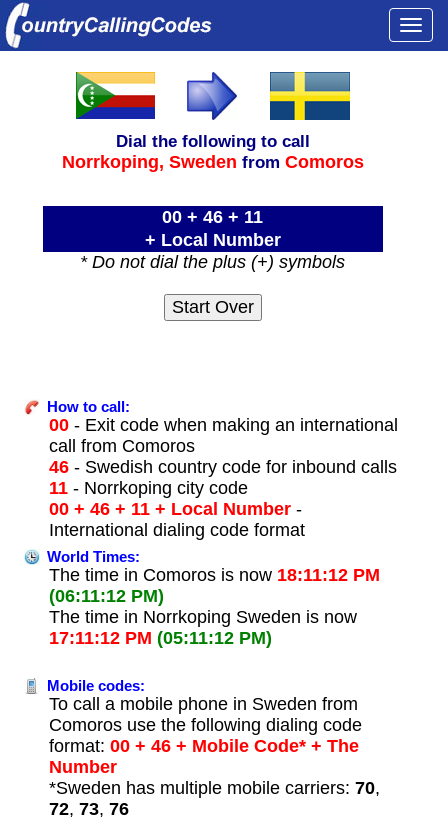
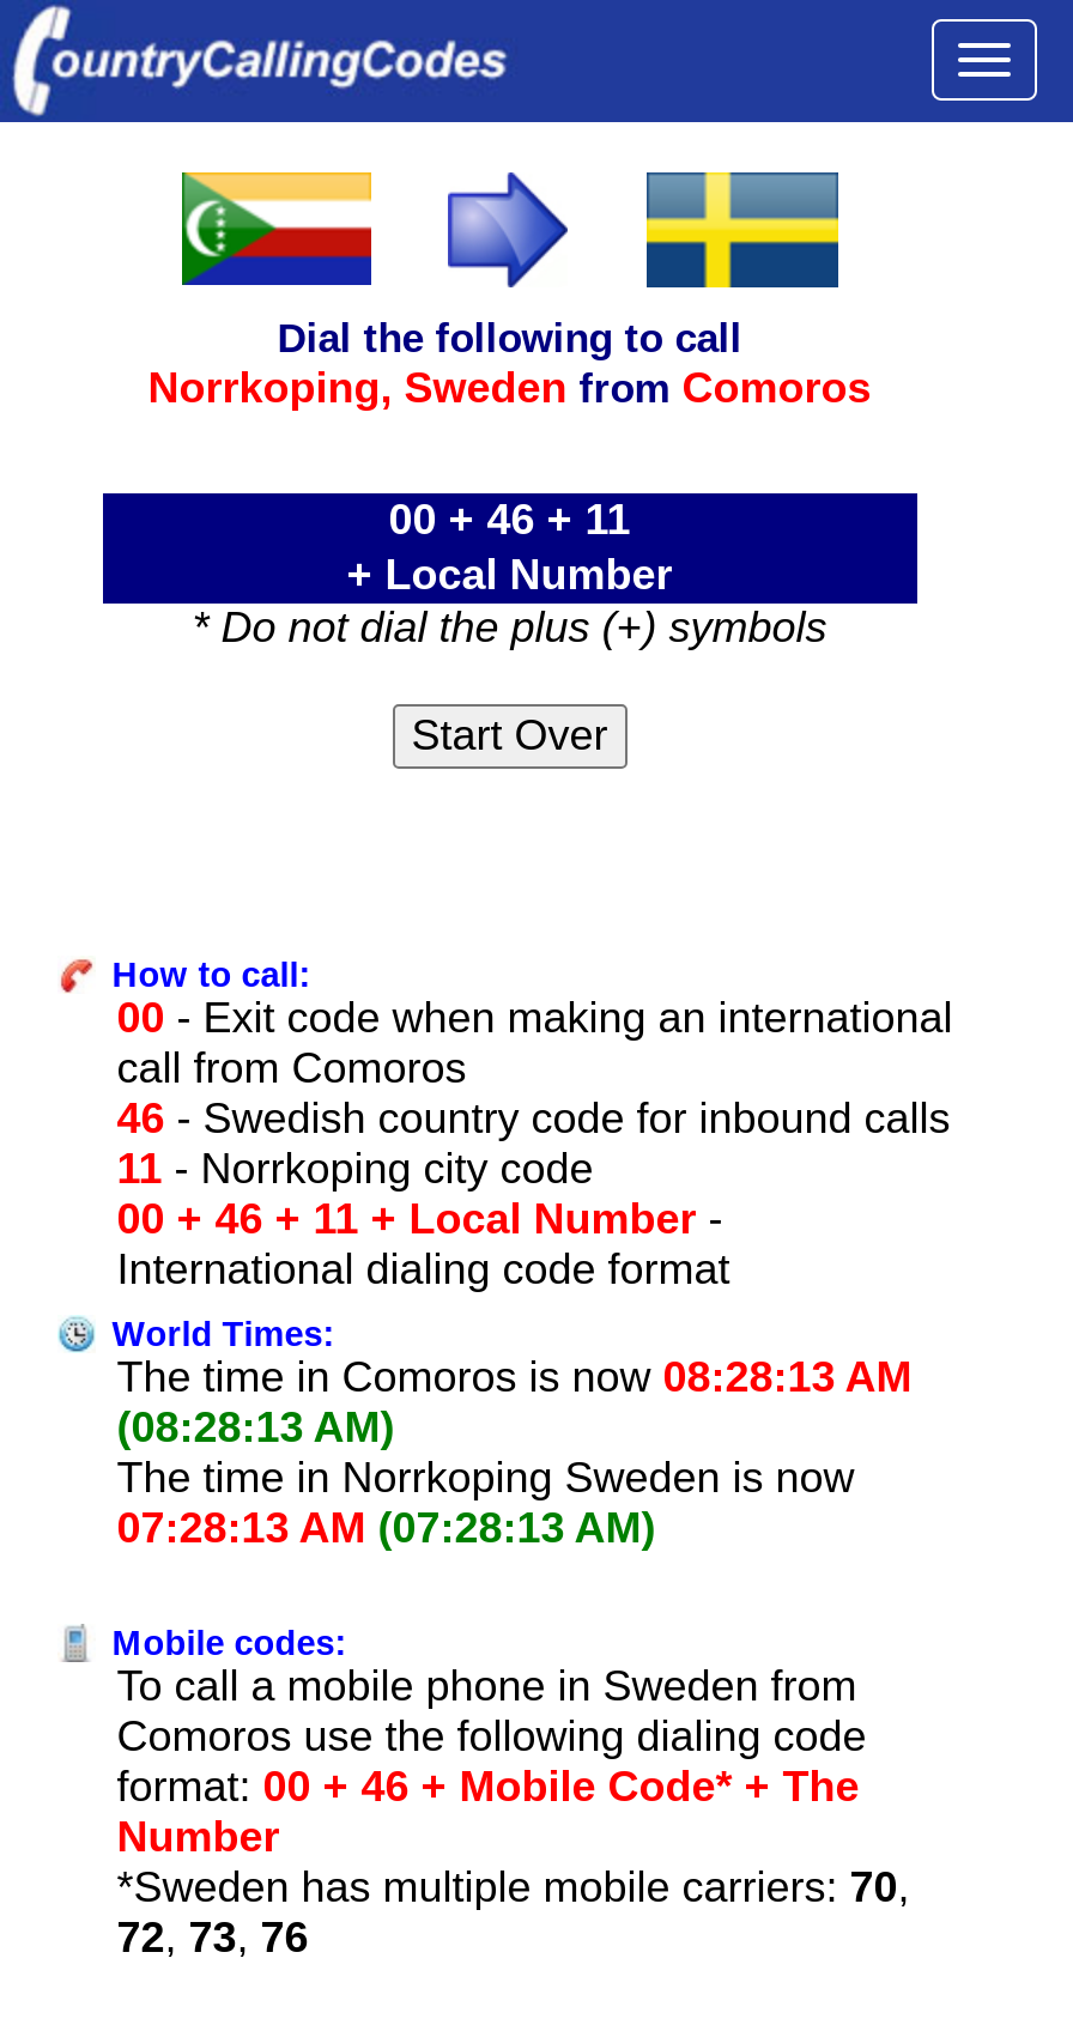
[49,565,380,606] The time in Comoros is now 18:11:12 PM | (06:11:12 PM) -> [117,1353,912,1451] The time in Comoros is now 08:28:13 AM | (08:28:13 AM)
[49,628,272,648] 17:11:12 PM (05:11:12 PM) -> [117,1504,656,1551] 07:28:13 AM (07:28:13 AM)

